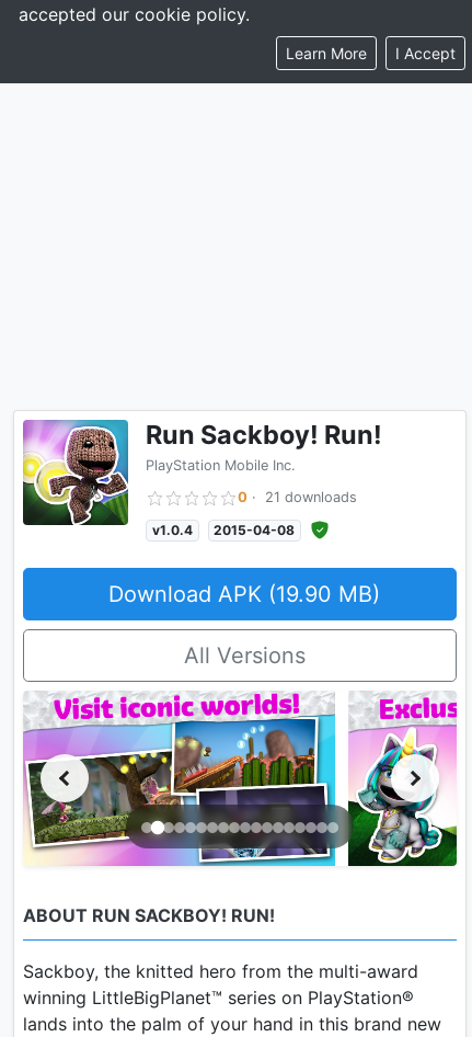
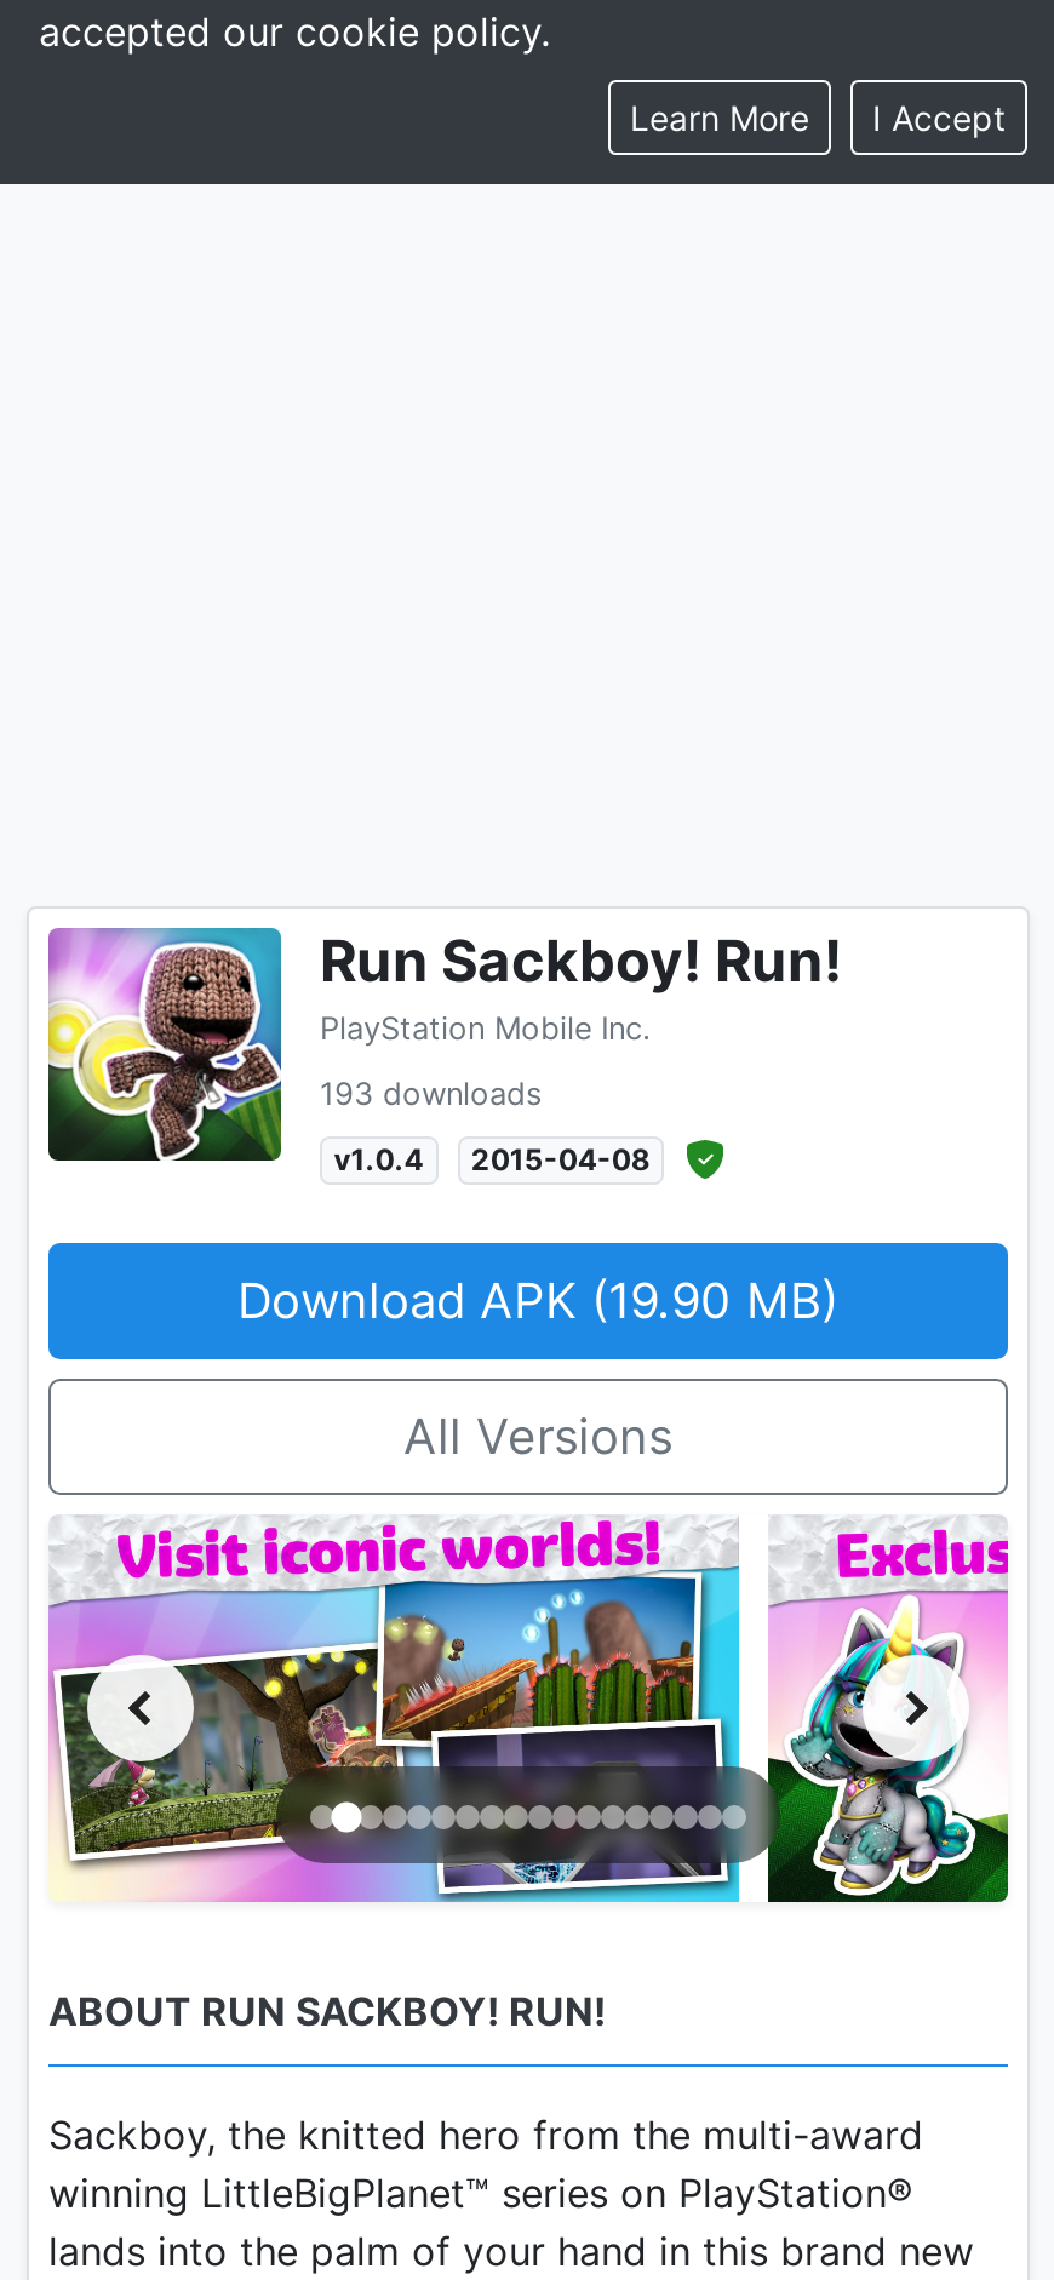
[238,489,357,505] 0 · 21 downloads -> [320,1075,543,1111] 193 downloads

